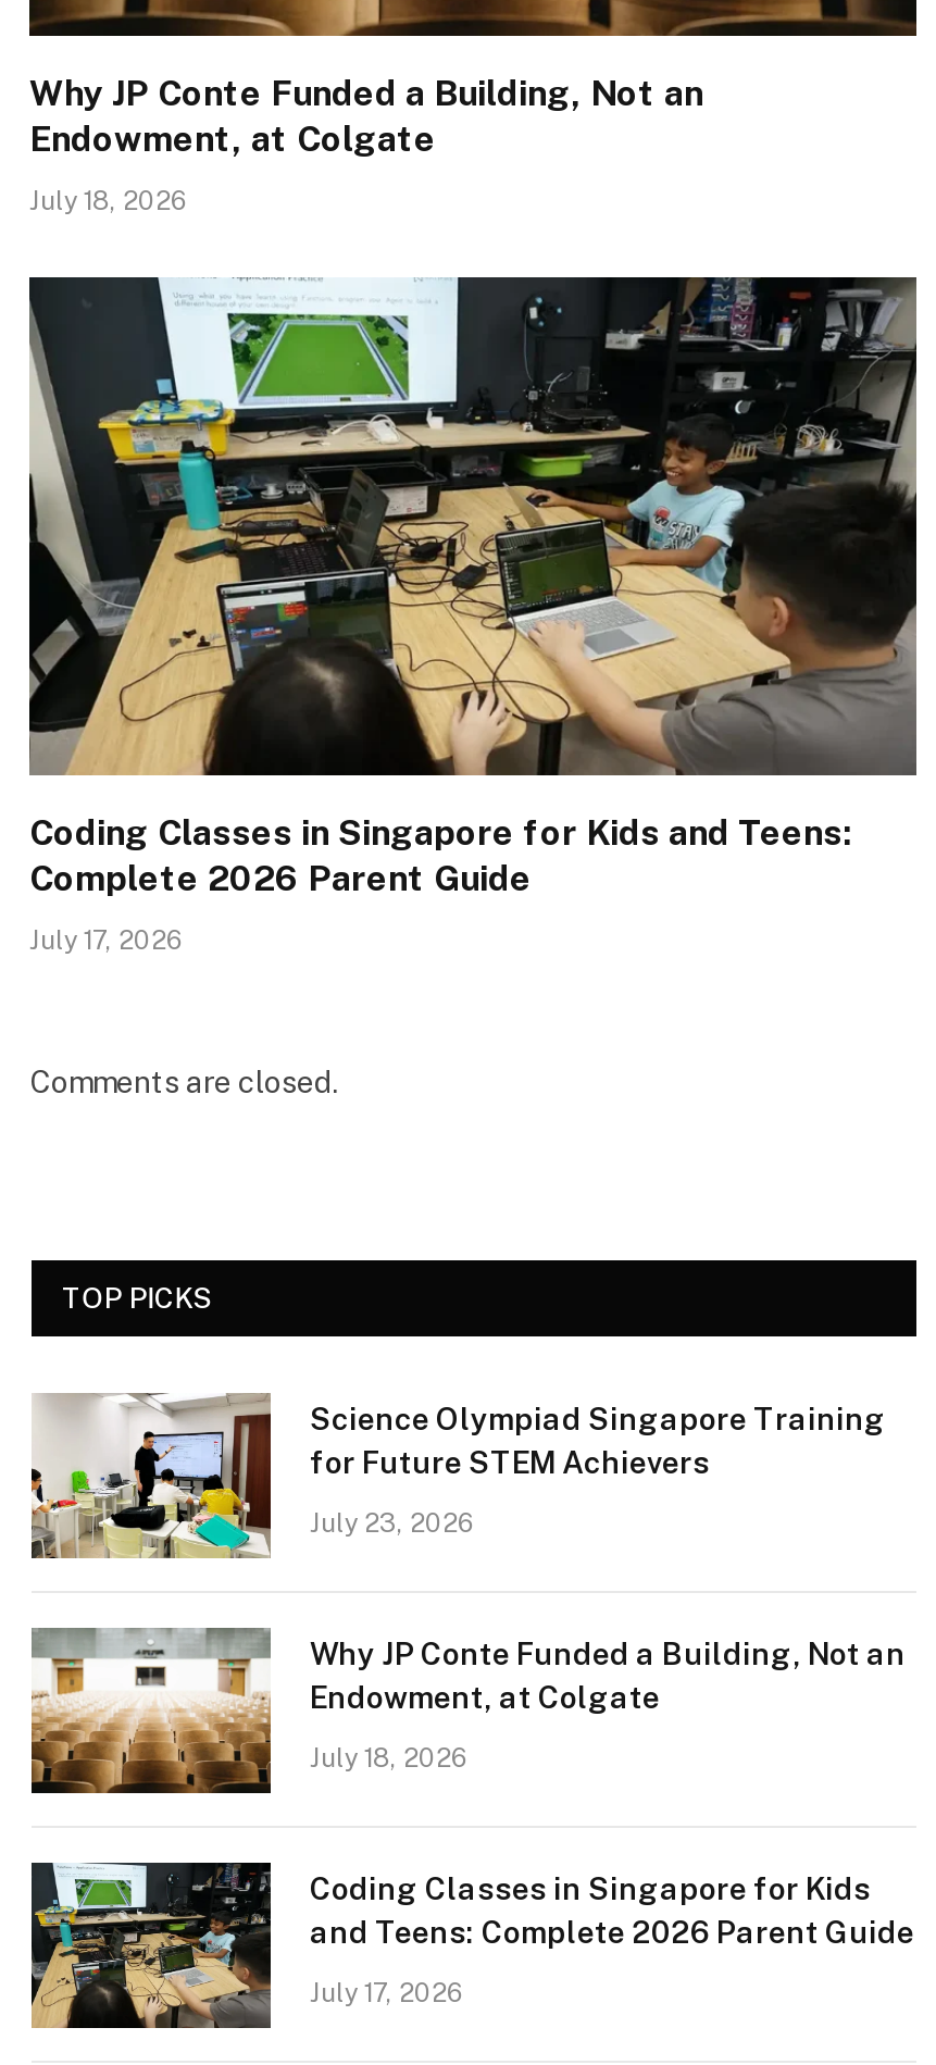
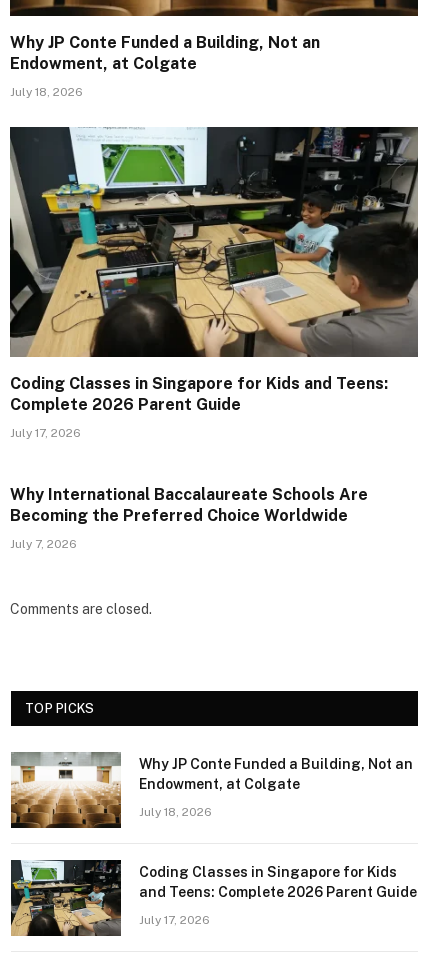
none -> [10,485,368,551] Why International Baccalaureate Schools Are | Becoming the Preferred Choice Worldwide | July 7, 2026
moved [29,1065,338,1315] -> [10,601,152,716]: Comments are closed. | TOP PICKS
[29,1394,886,1559] [image] | Science Olympiad Singapore Training | for Future STEM Achievers | July 23, 2026 -> none

